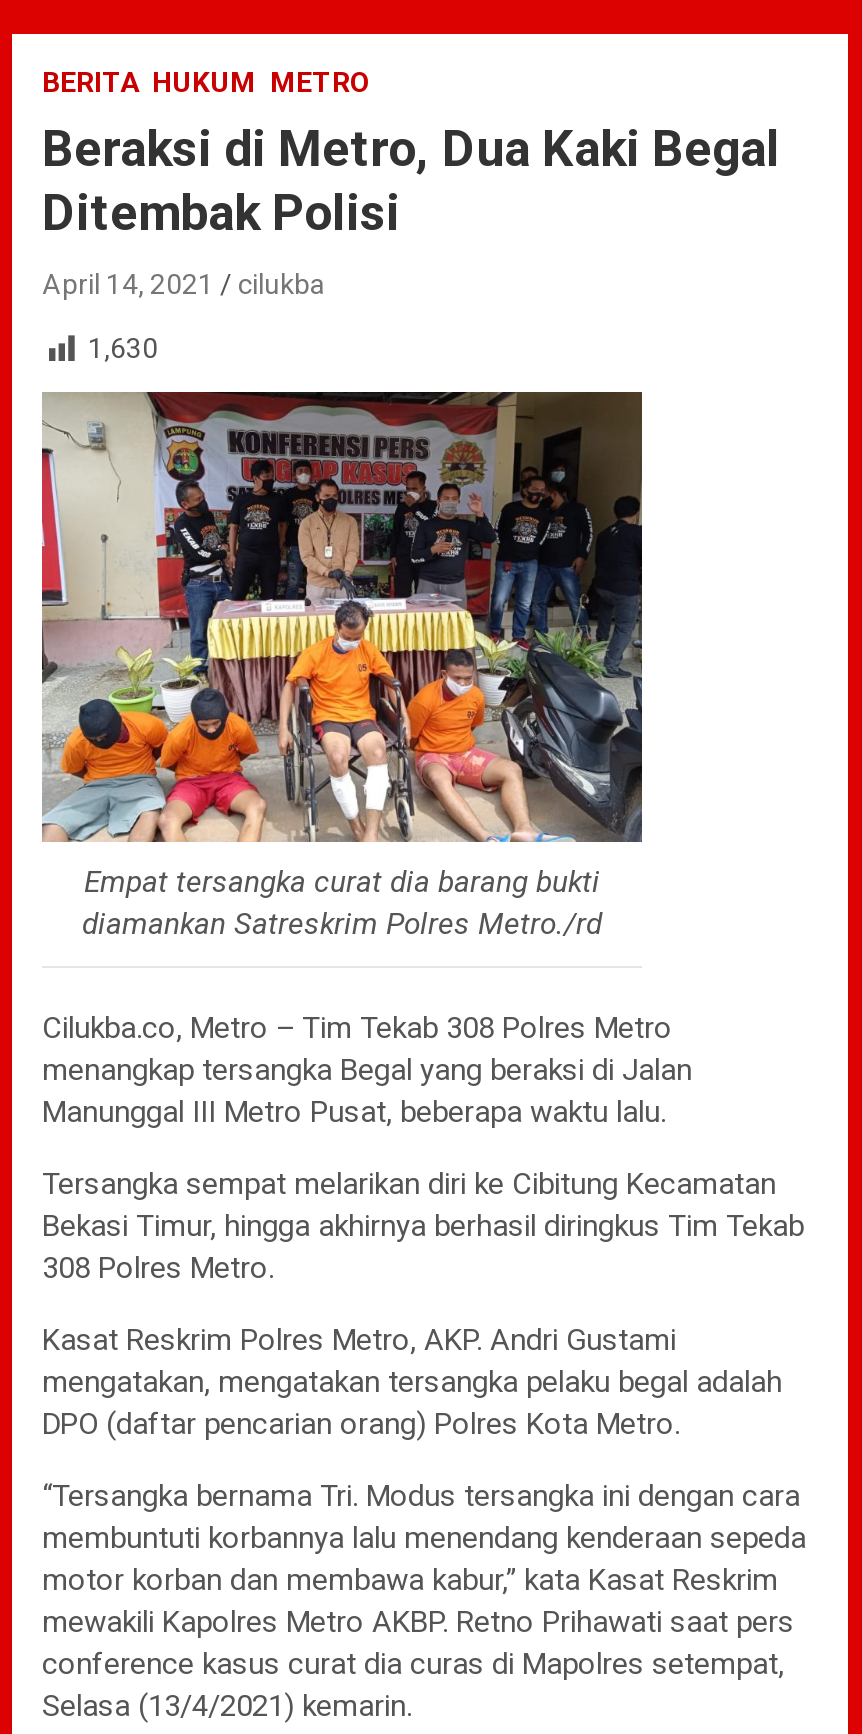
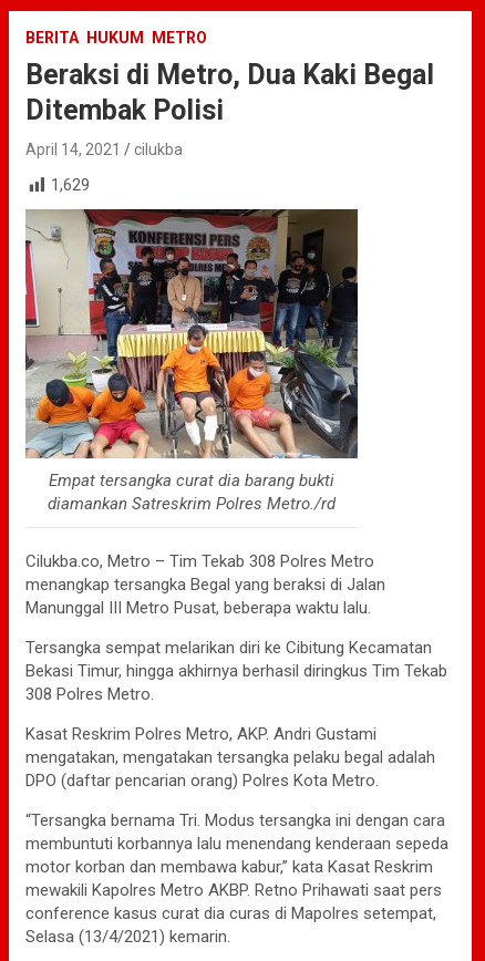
[88,333,158,365] 1,630 -> [51,177,90,194] 1,629

